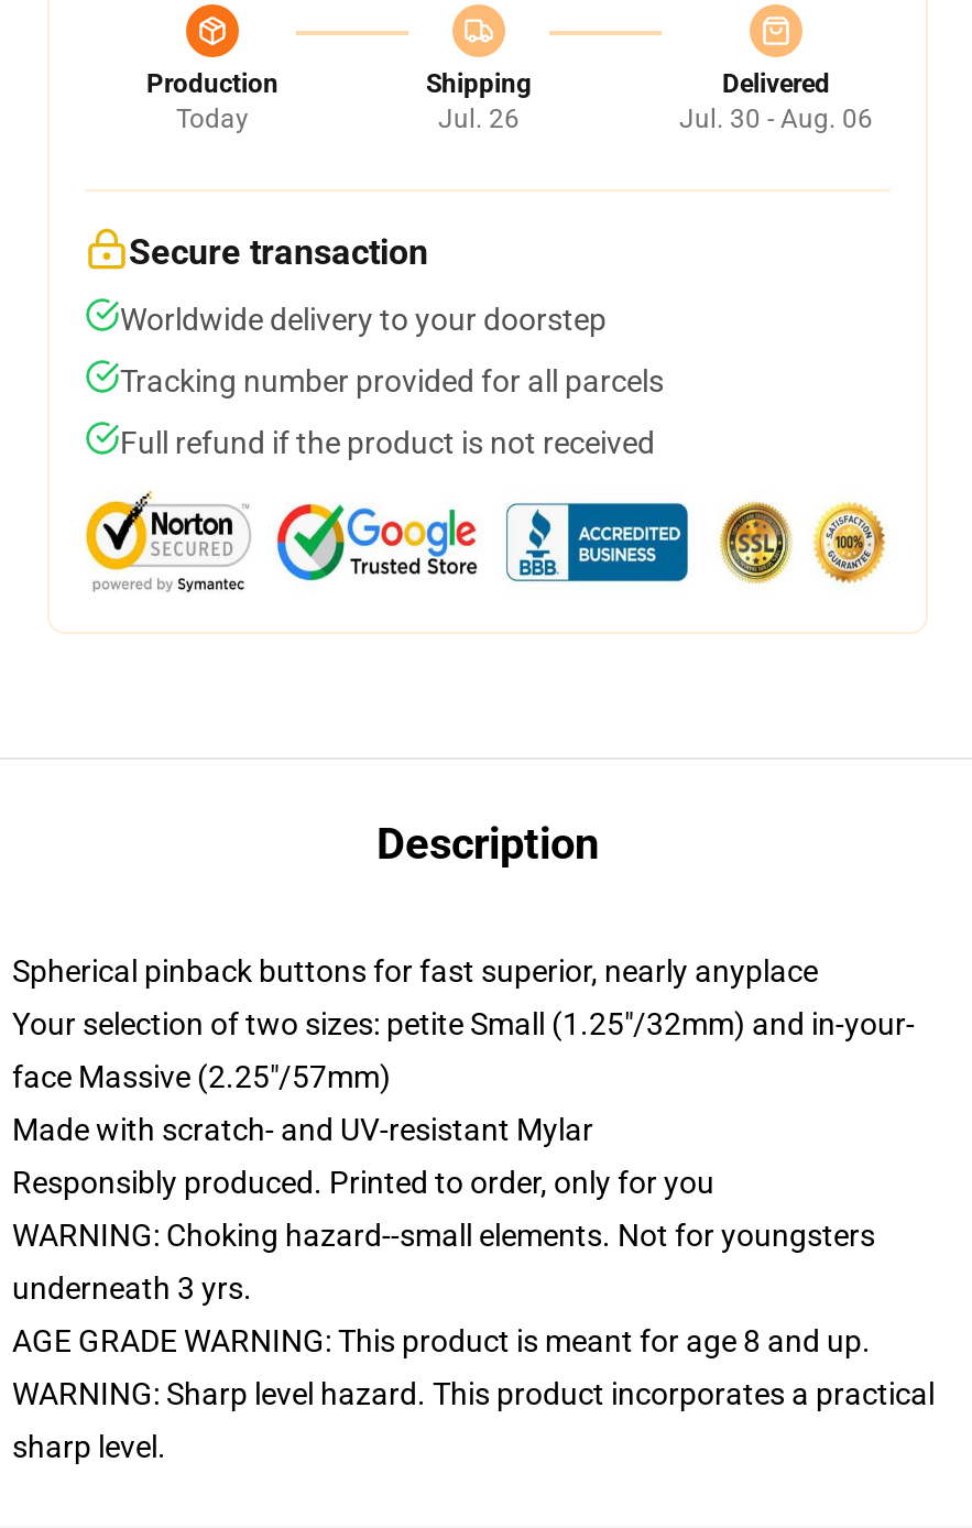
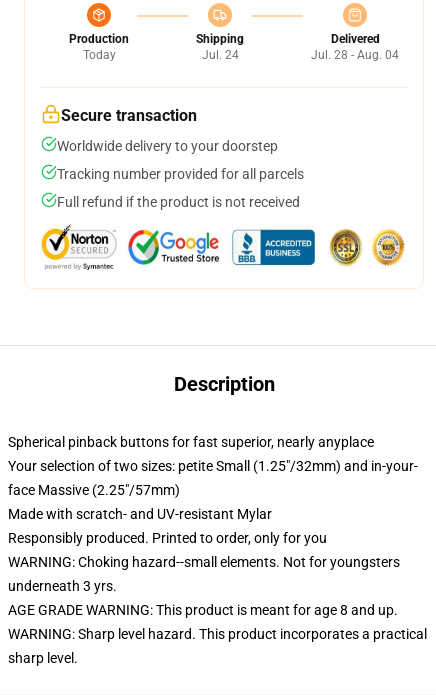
[438,103,520,134] Jul. 26 -> [201,48,238,62] Jul. 24
[679,103,873,134] Jul. 30 - Aug. 06 -> [311,48,399,62] Jul. 28 - Aug. 04

